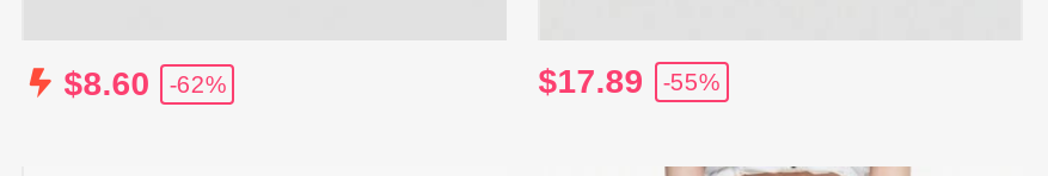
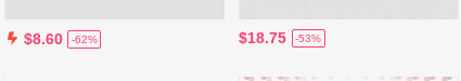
[538,62,643,100] $17.89 -> [239,29,287,47] $18.75
[663,70,720,96] -55% -> [295,33,322,45] -53%

